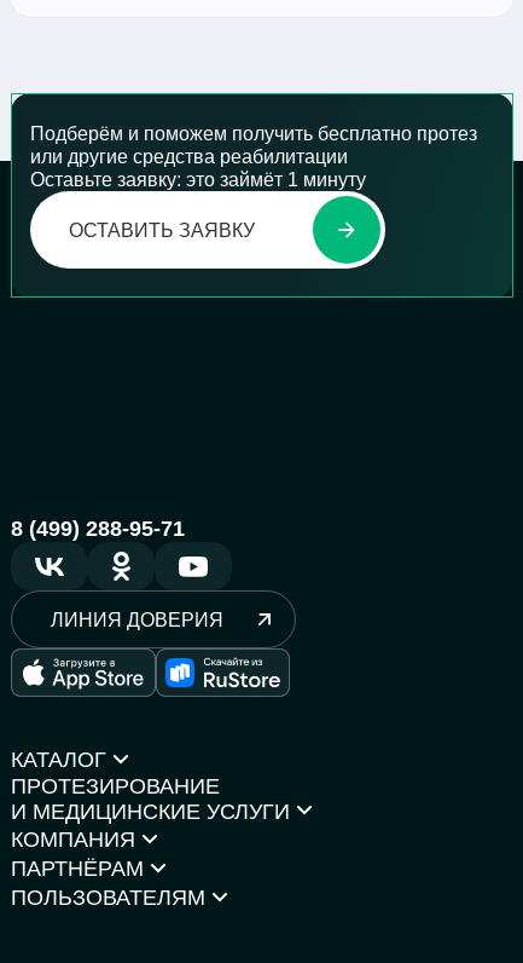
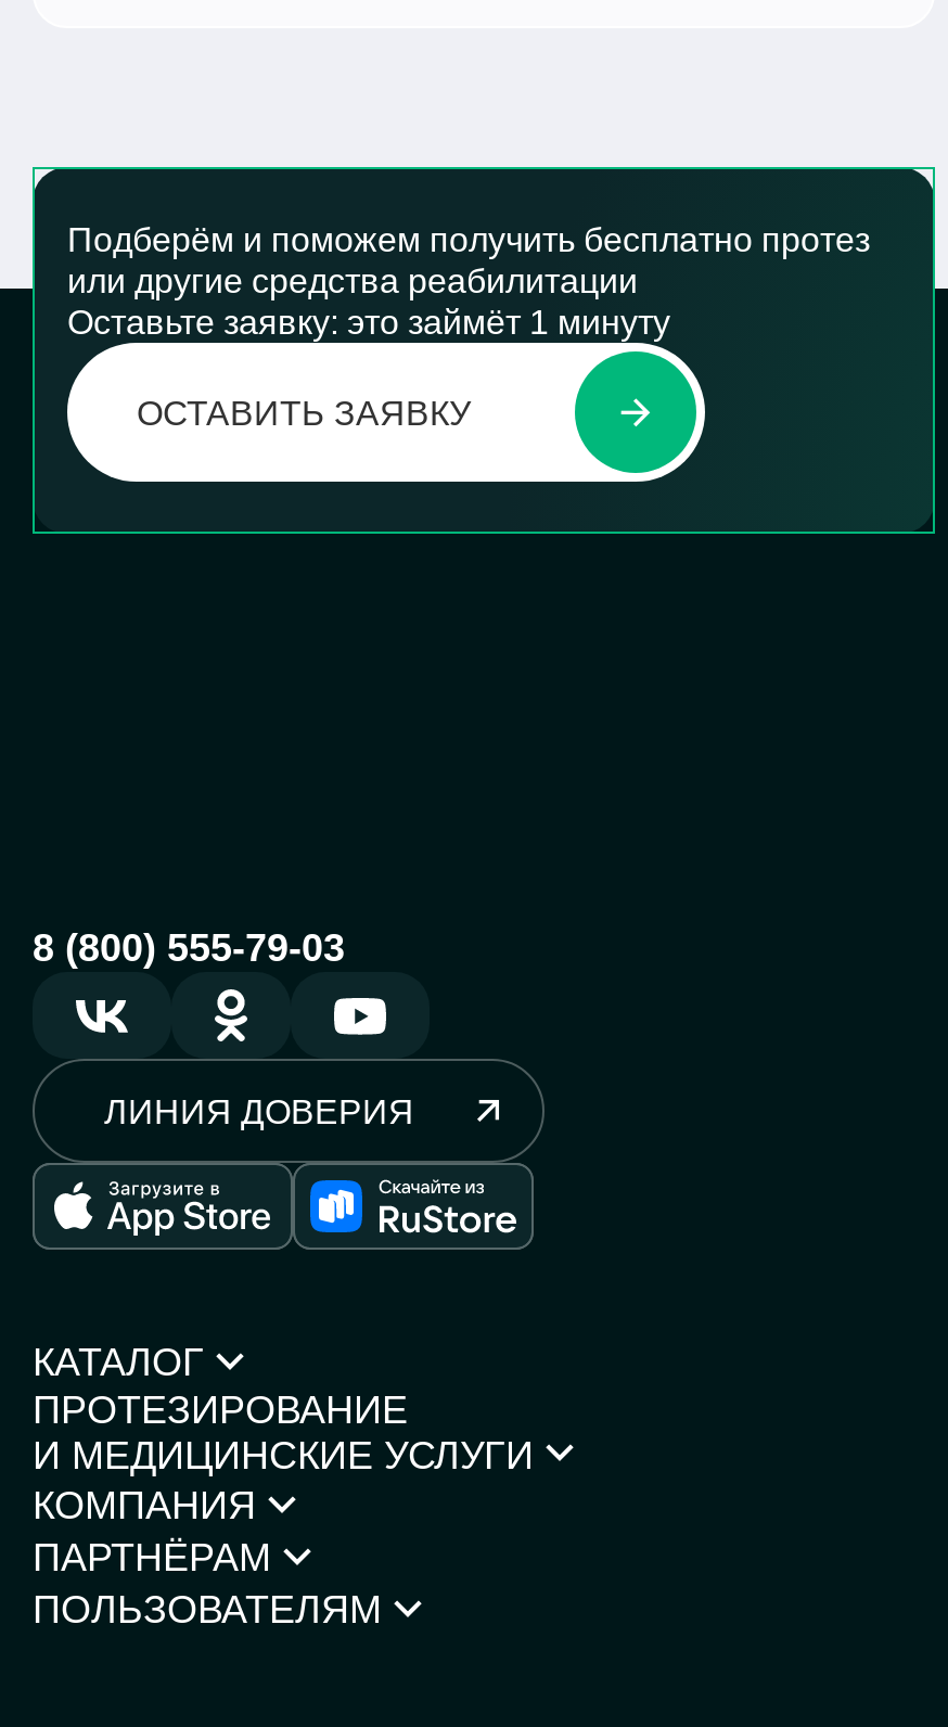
[11,517,185,541] 8 (499) 288-95-71 -> [33,926,345,970] 8 (800) 555-79-03

